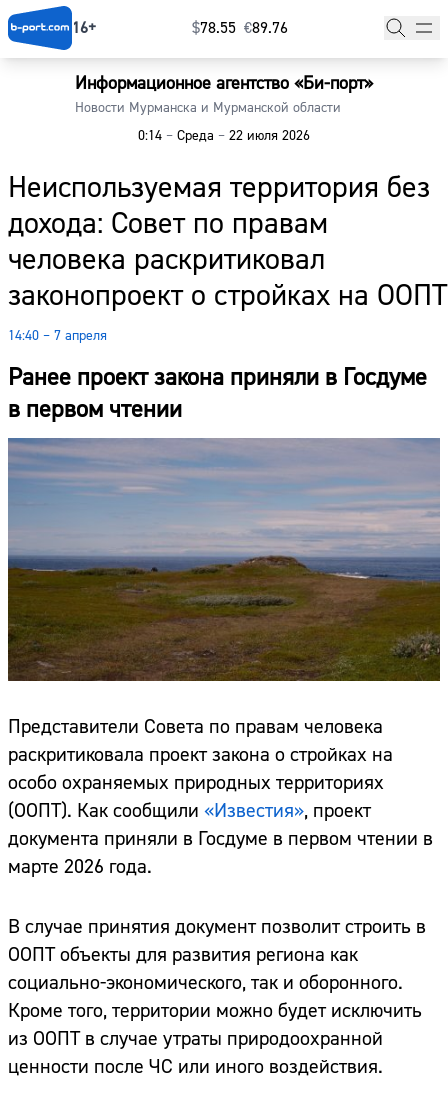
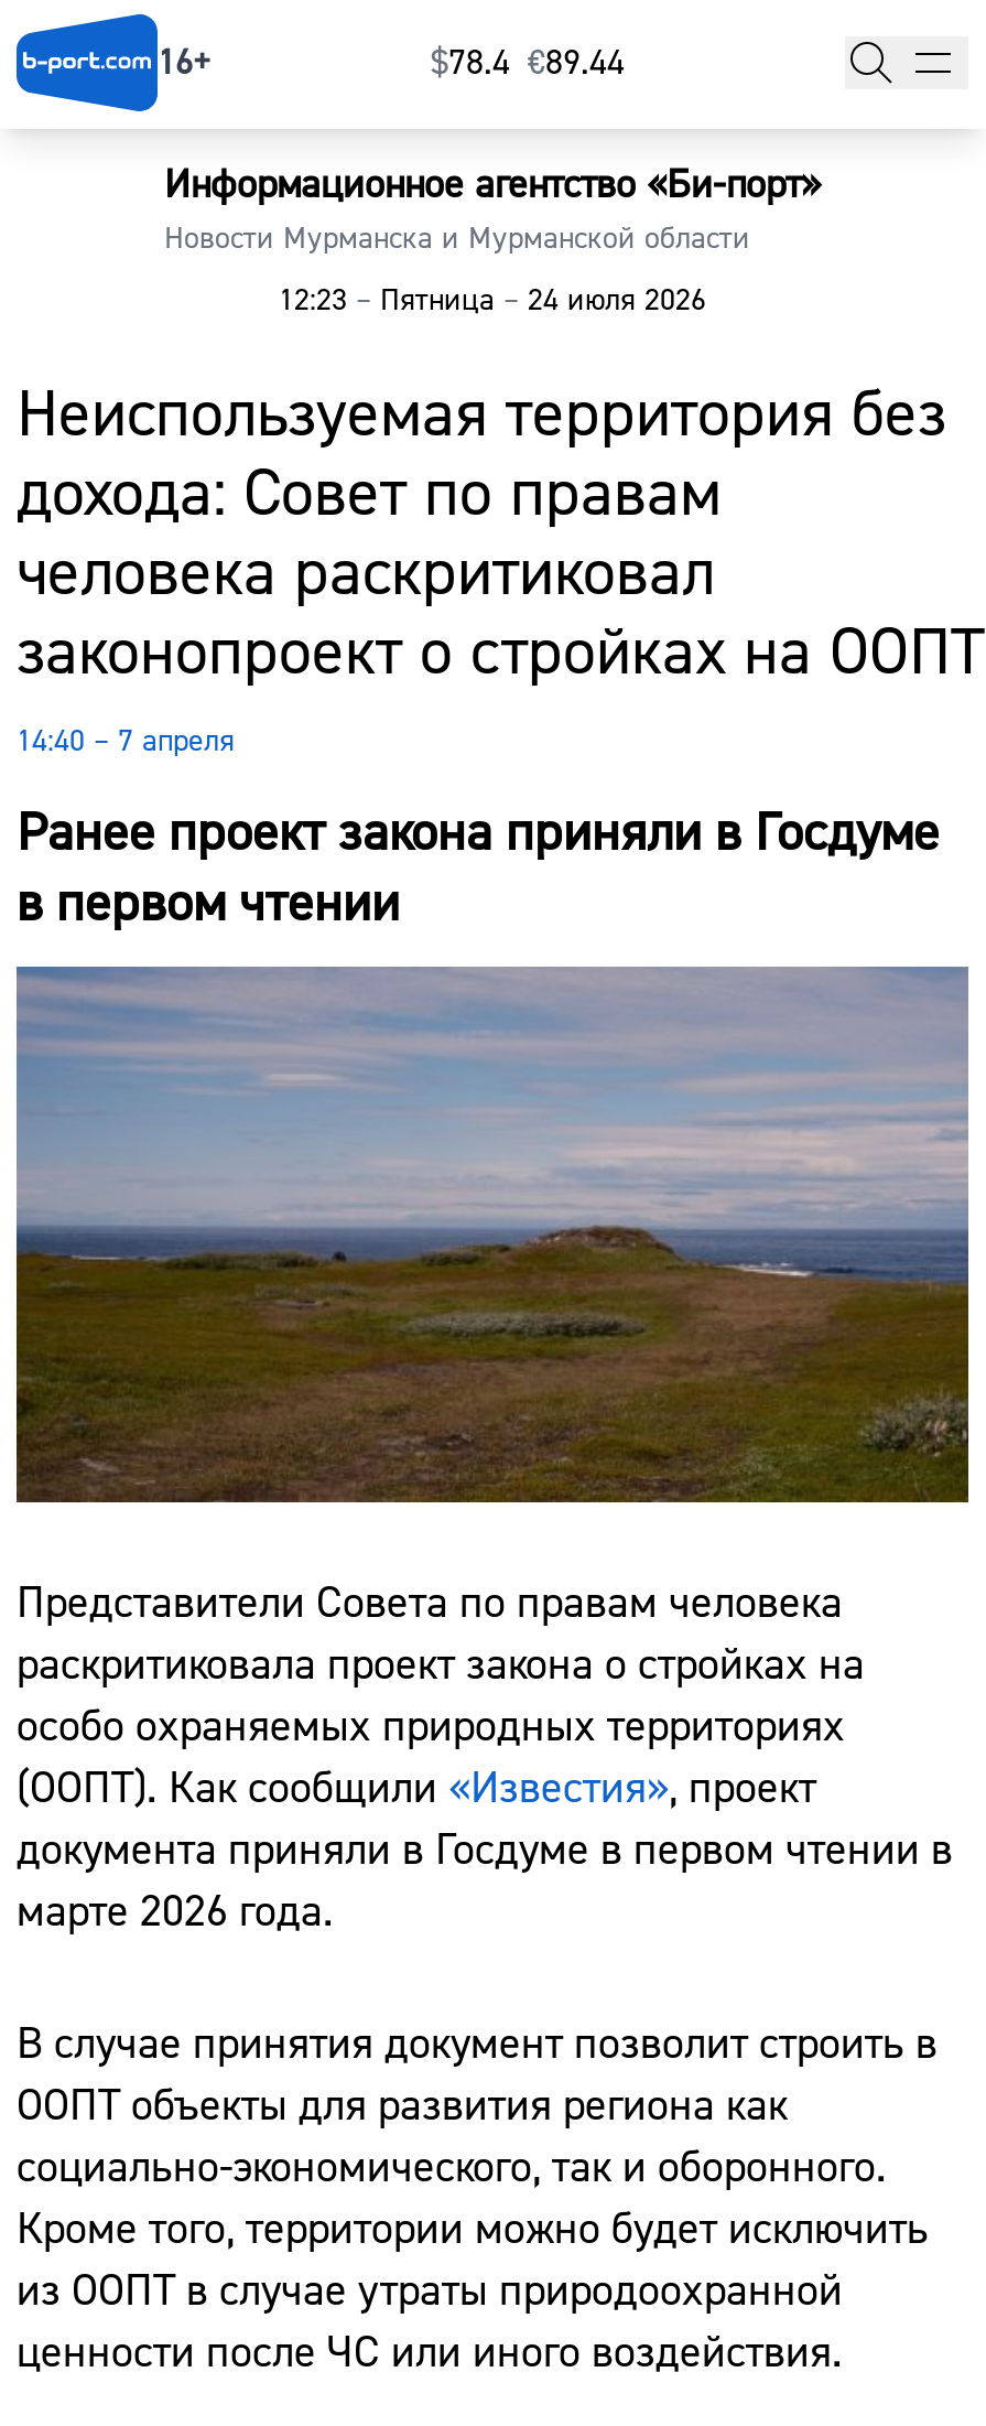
[192,18,288,38] $78.55 €89.76 -> [431,41,625,85] $78.4 €89.44
[138,127,310,145] 0:14 – Среда – 22 июля 2026 -> [279,282,706,322] 12:23 – Пятница – 24 июля 2026

